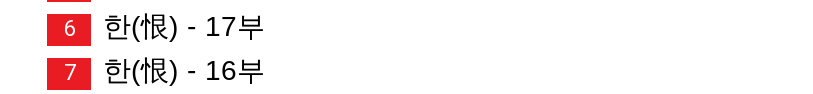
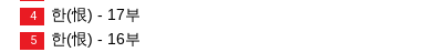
[64,16,74,42] 6 -> [29,9,35,23] 4
[64,60,74,86] 7 -> [29,33,35,47] 5

